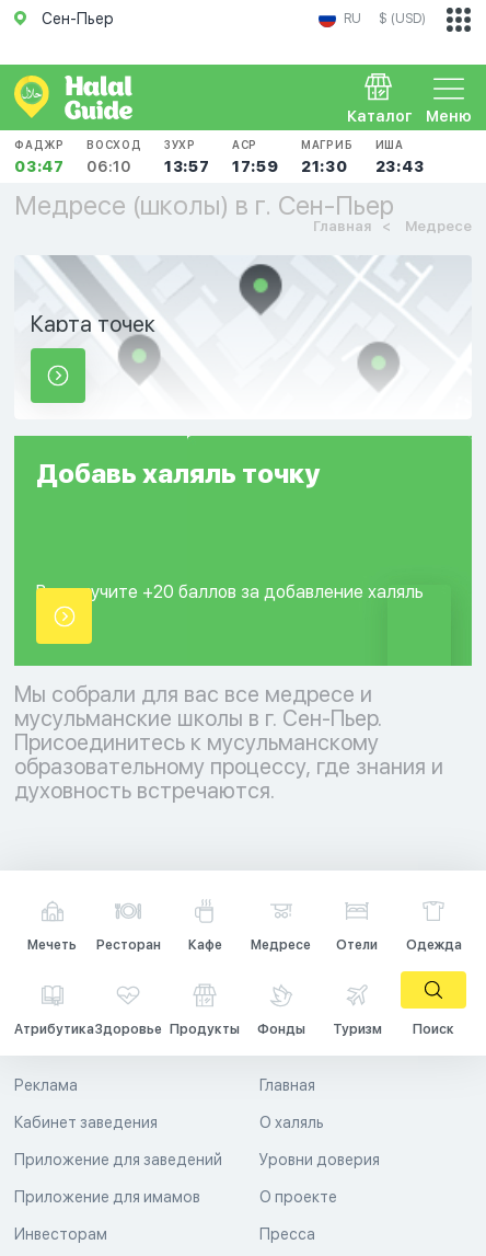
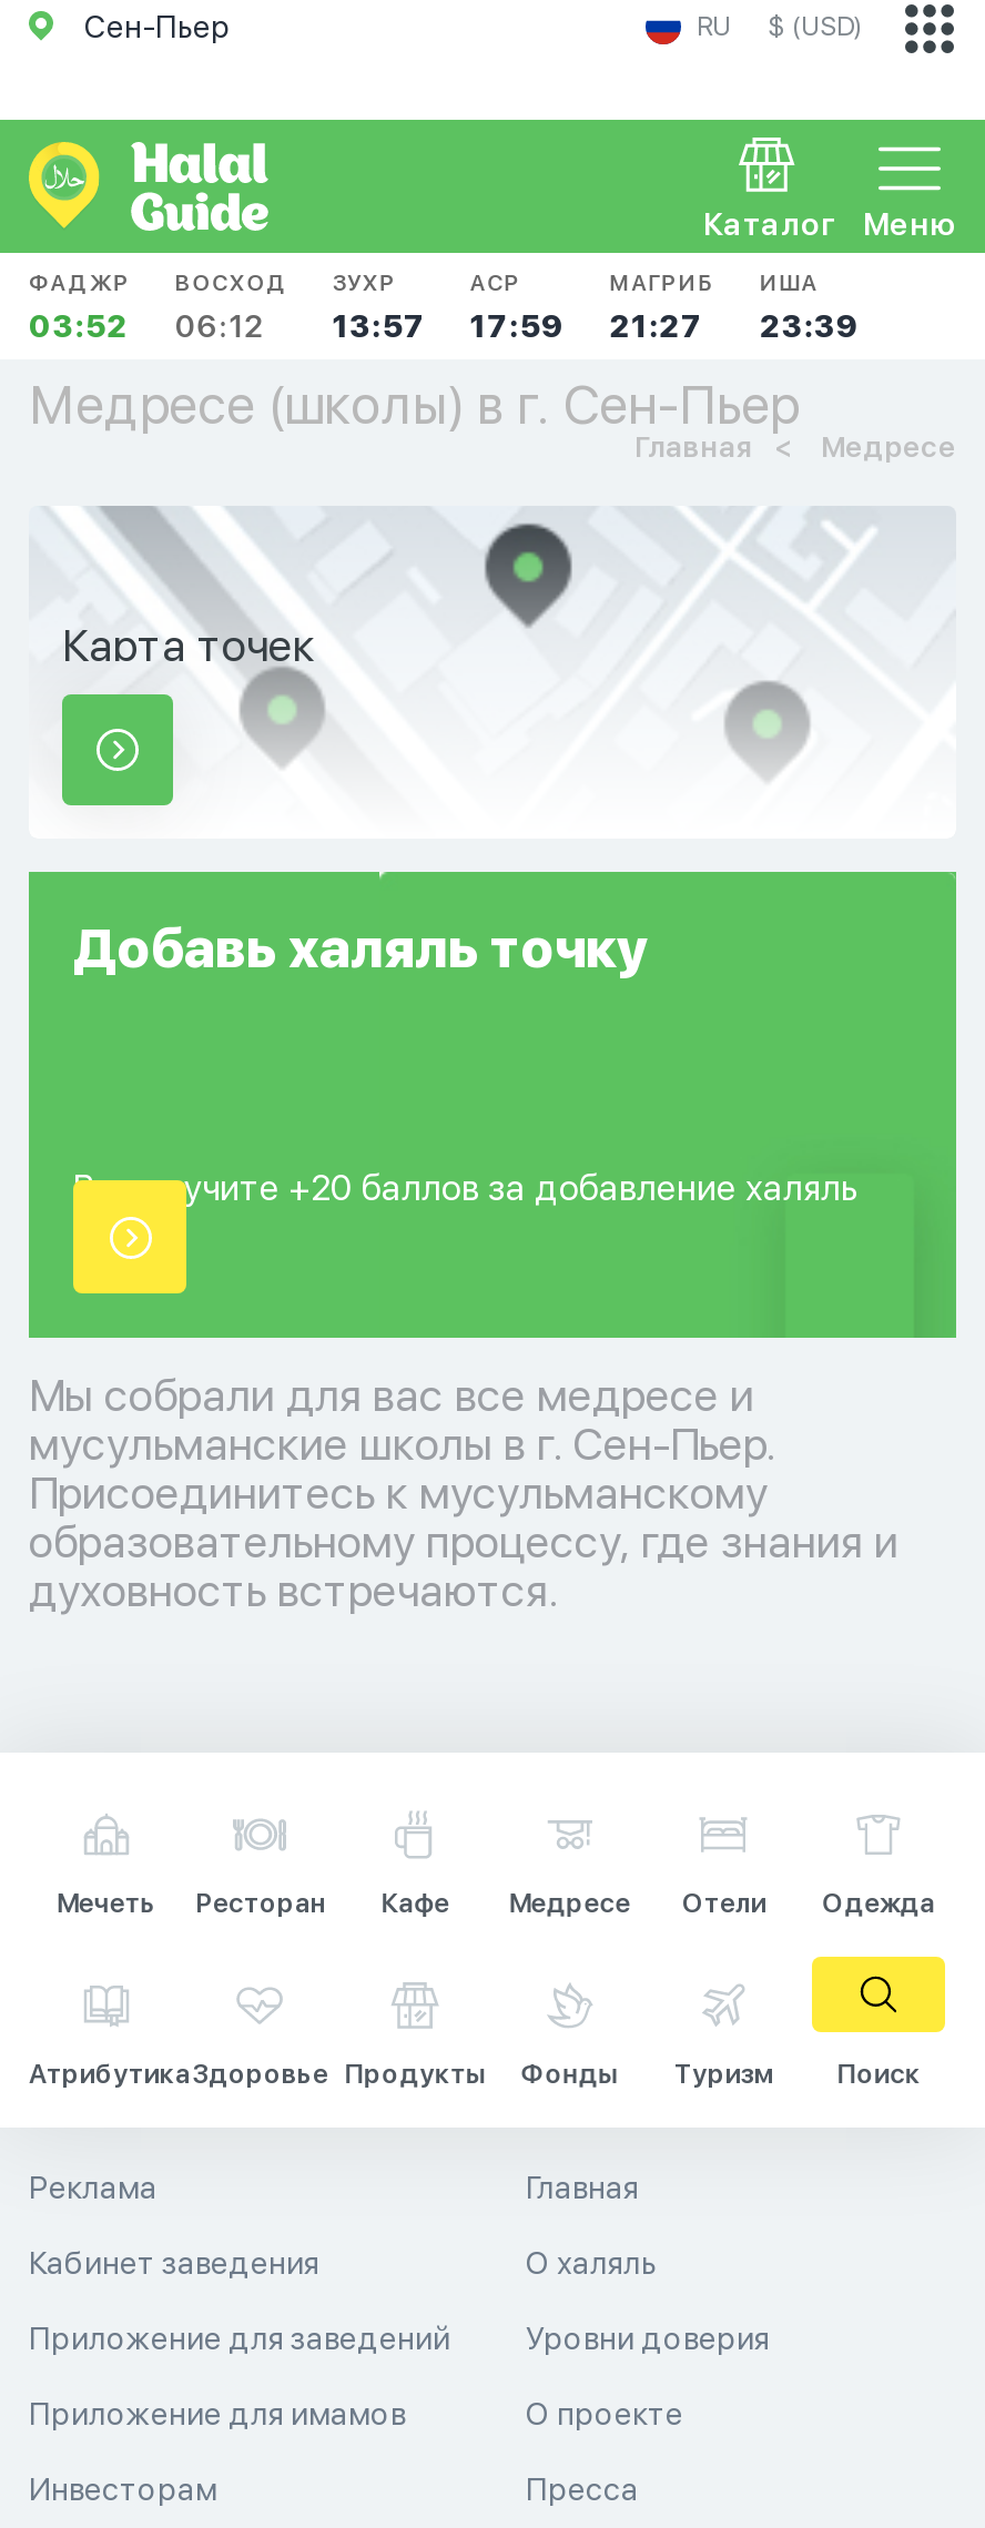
[14,158,65,175] 03:47 -> [29,308,129,344] 03:52
[86,158,131,175] 06:10 -> [175,308,266,344] 06:12
[301,158,348,175] 21:30 -> [610,308,703,344] 21:27
[375,158,424,175] 23:43 -> [760,308,860,344] 23:39

